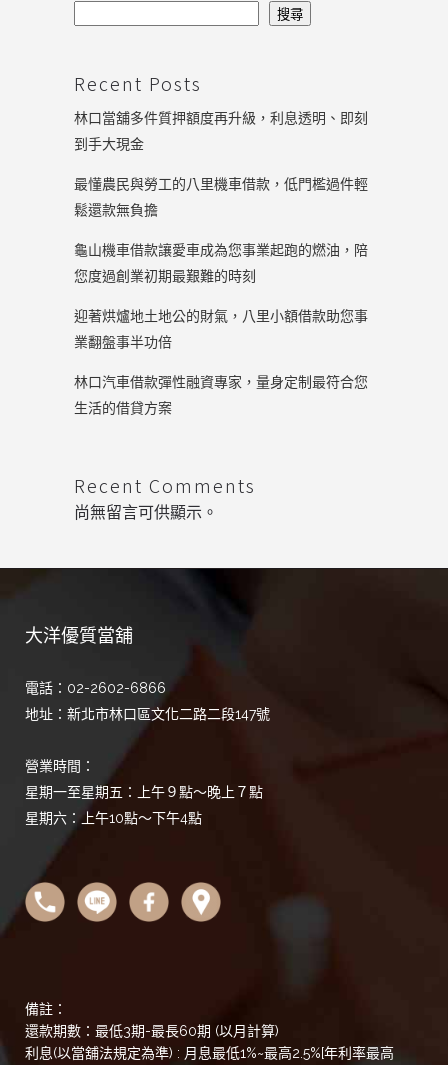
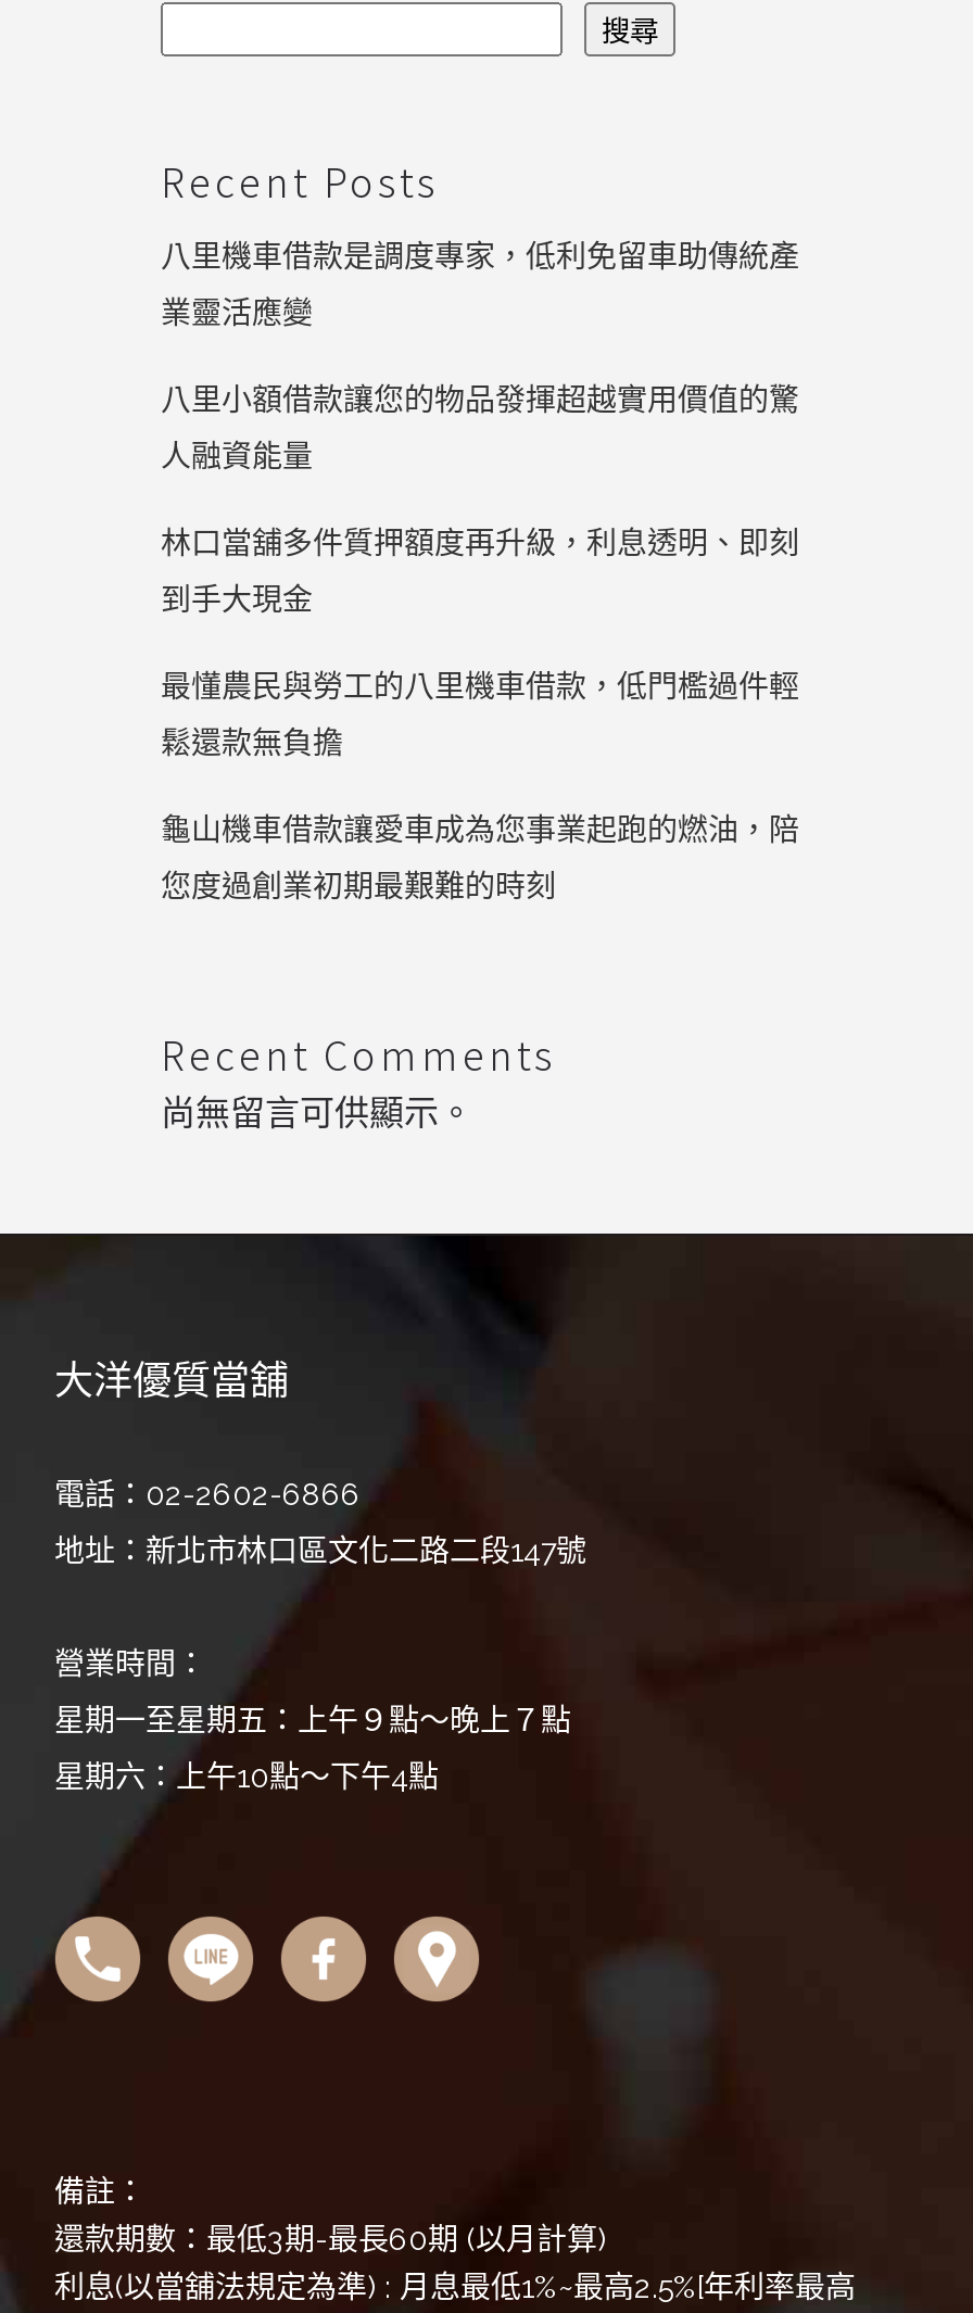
none -> [161,239,799,473] 八里機車借款是調度專家，低利免留車助傳統產 | 業靈活應變 | 八里小額借款讓您的物品發揮超越實用價值的驚 | 人融資能量
moved [74,110,368,284] -> [161,526,799,903]: 林口當舖多件質押額度再升級，利息透明、即刻 | 到手大現金 | 最懂農民與勞工的八里機車借款，低門檻過件輕 | 鬆還款無負擔 | 龜山機車借款讓愛車成為您事業起跑的燃油，陪 | 您度過創業初期最艱難的時刻
[74,308,368,416] 迎著烘爐地土地公的財氣，八里小額借款助您事 | 業翻盤事半功倍 | 林口汽車借款彈性融資專家，量身定制最符合您 | 生活的借貸方案 -> none

